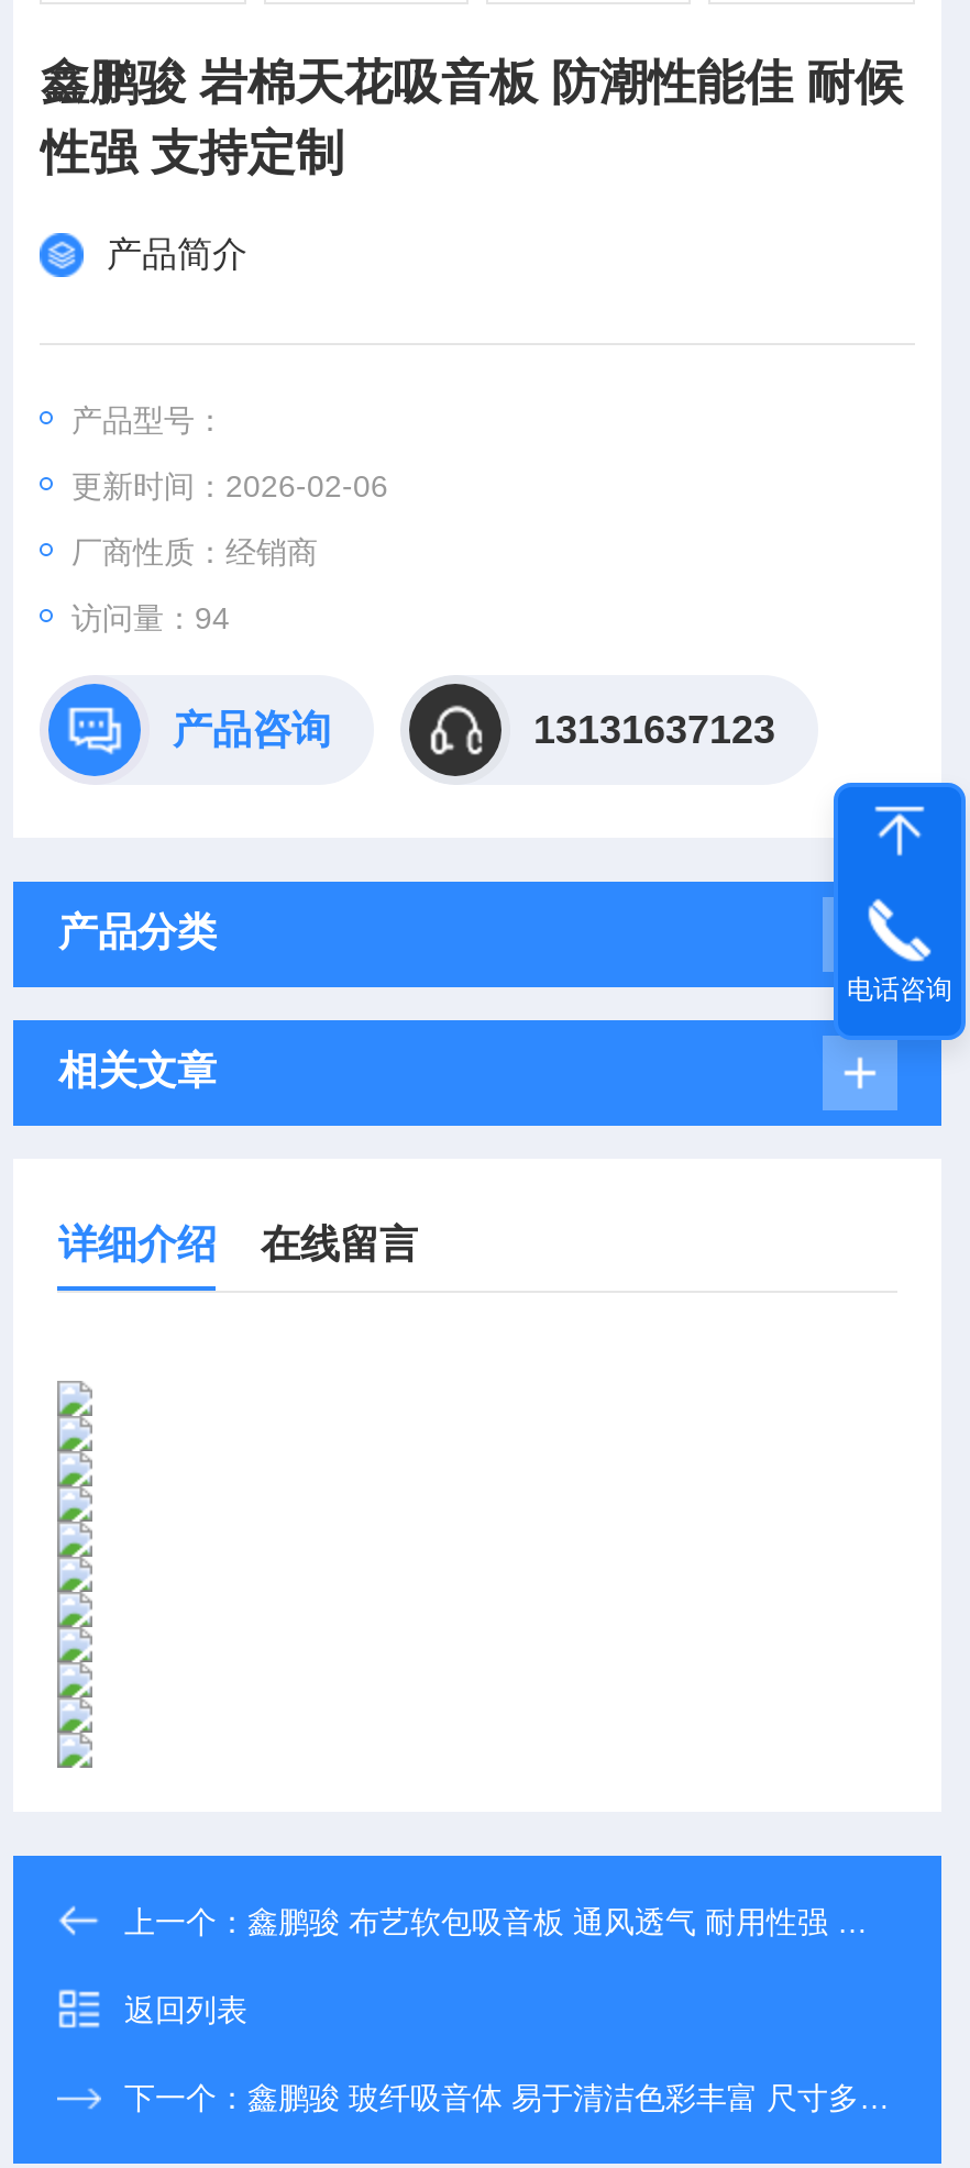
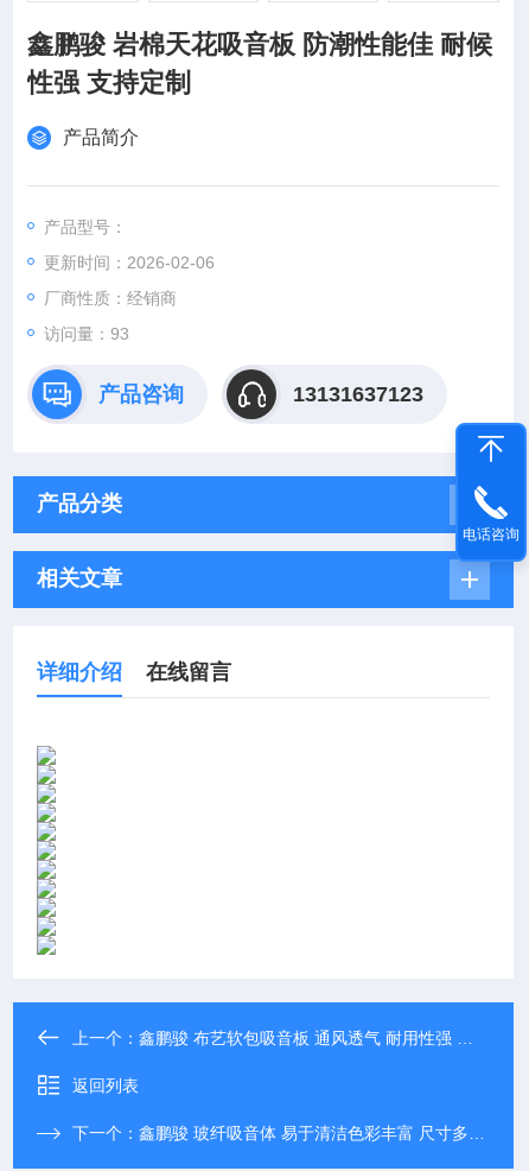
[71,600,230,635] 访问量：94 -> [44,324,130,343] 访问量：93

